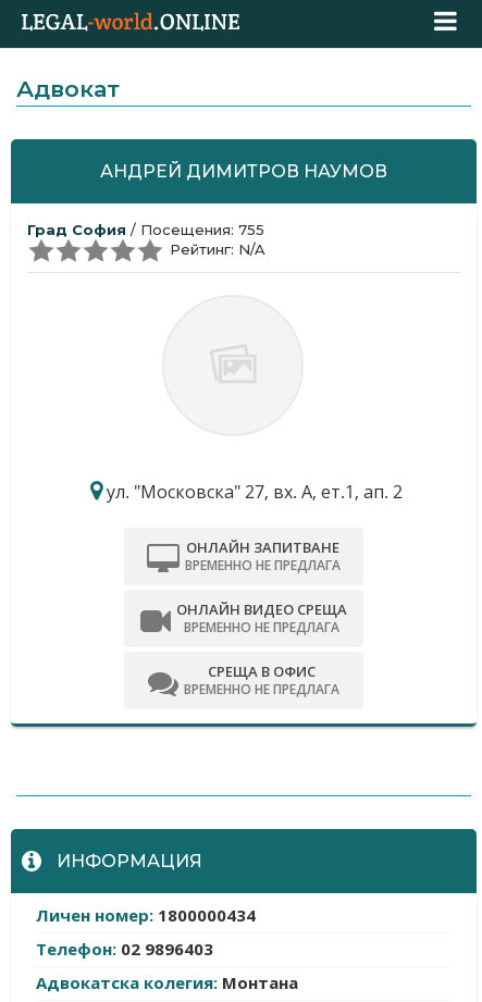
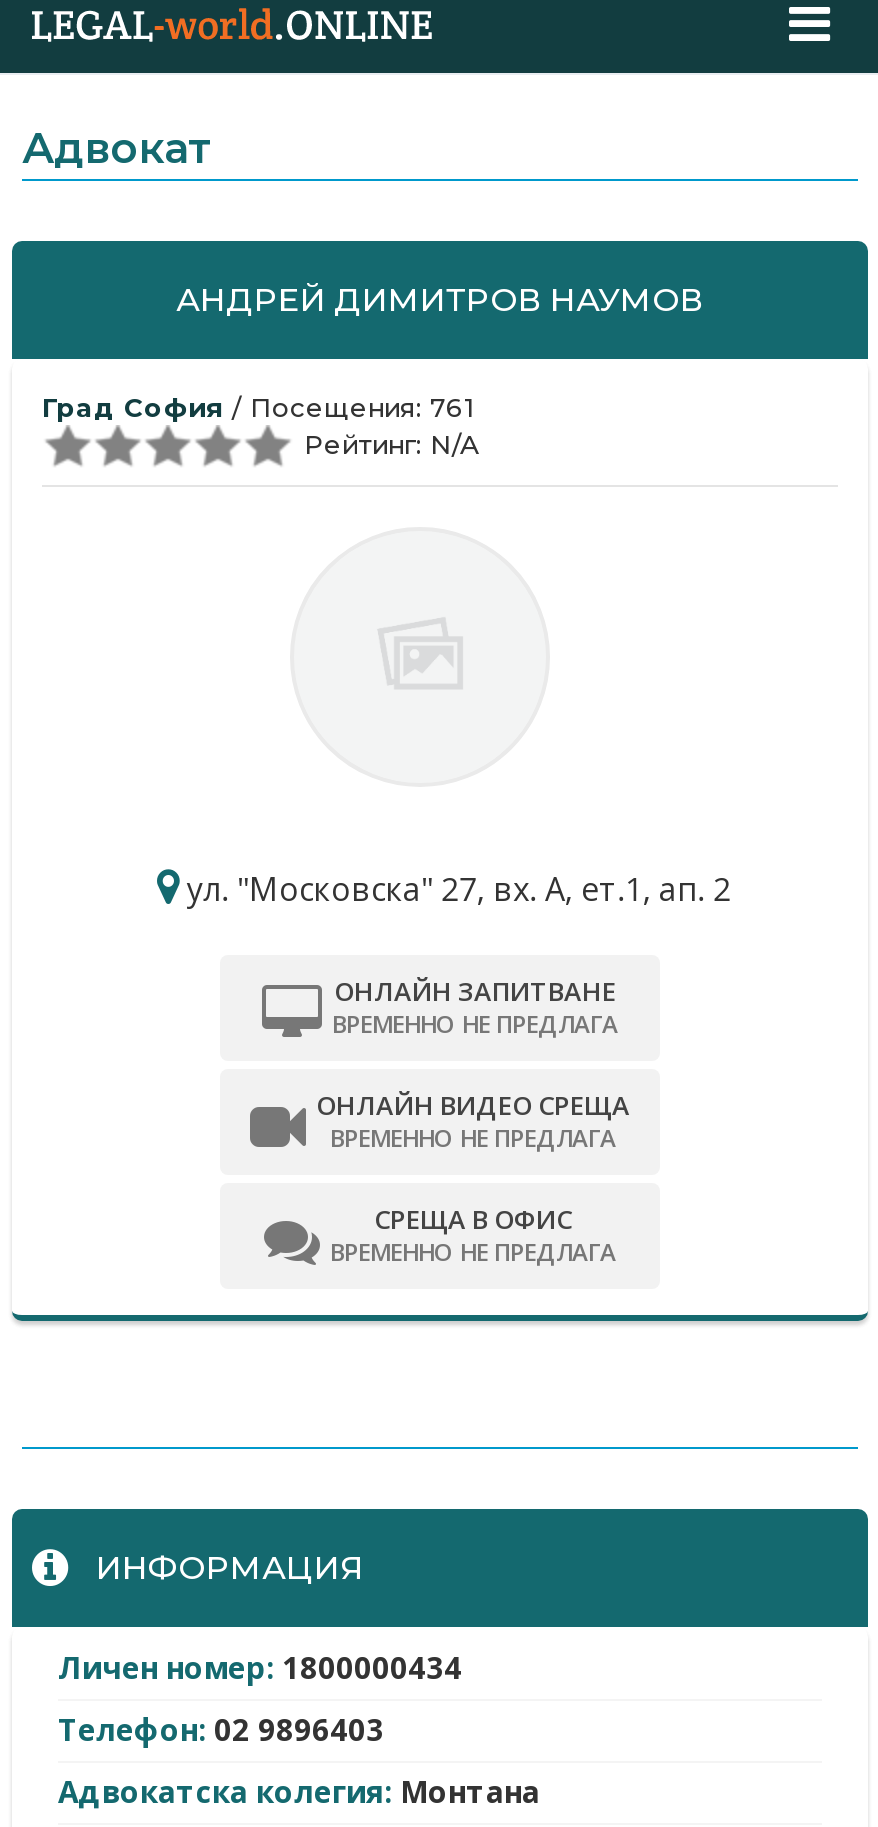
[27,221,264,238] Град София / Посещения: 755 -> [42,391,472,423] Град София / Посещения: 761

